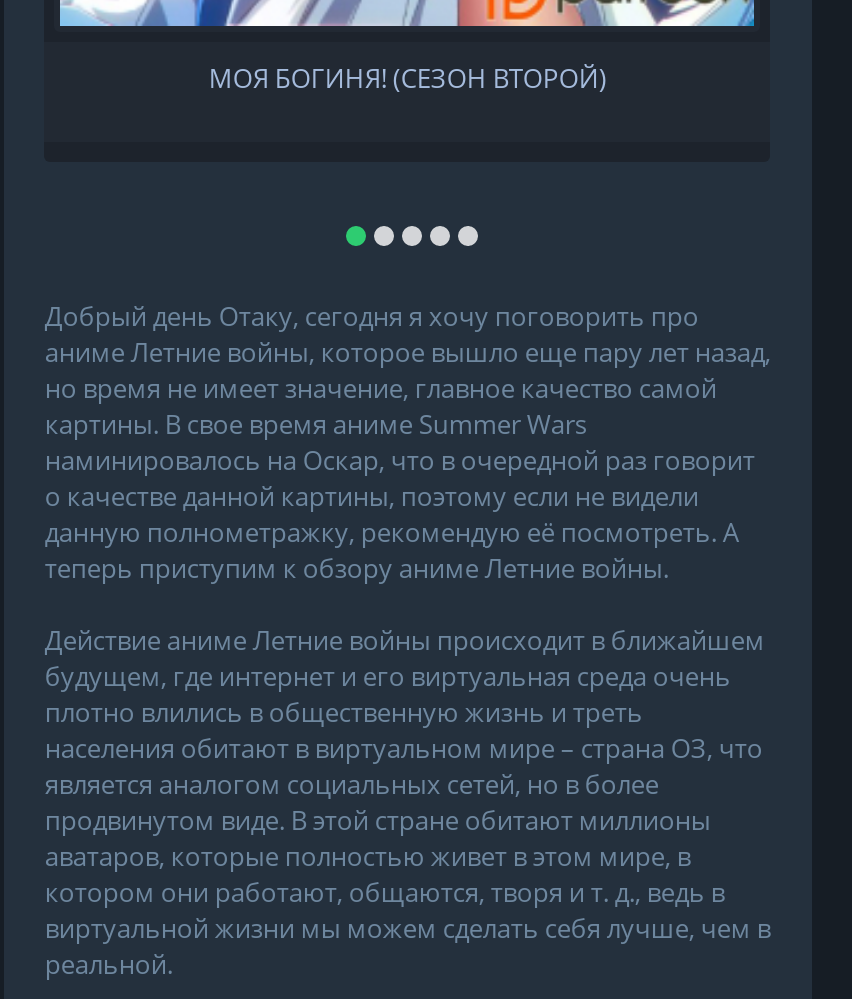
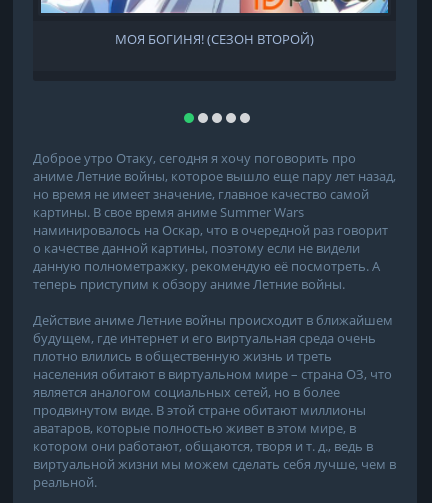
[45,298,699,334] Добрый день Отаку, сегодня я хочу поговорить про -> [33,149,356,167] Доброе утро Отаку, сегодня я хочу поговорить про

